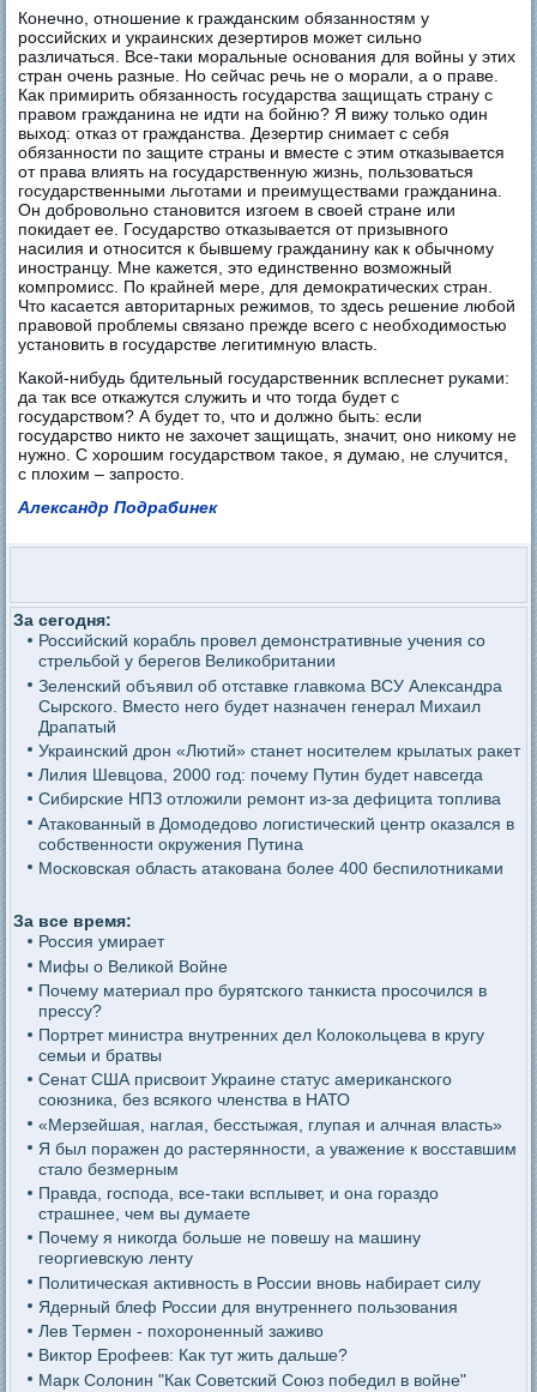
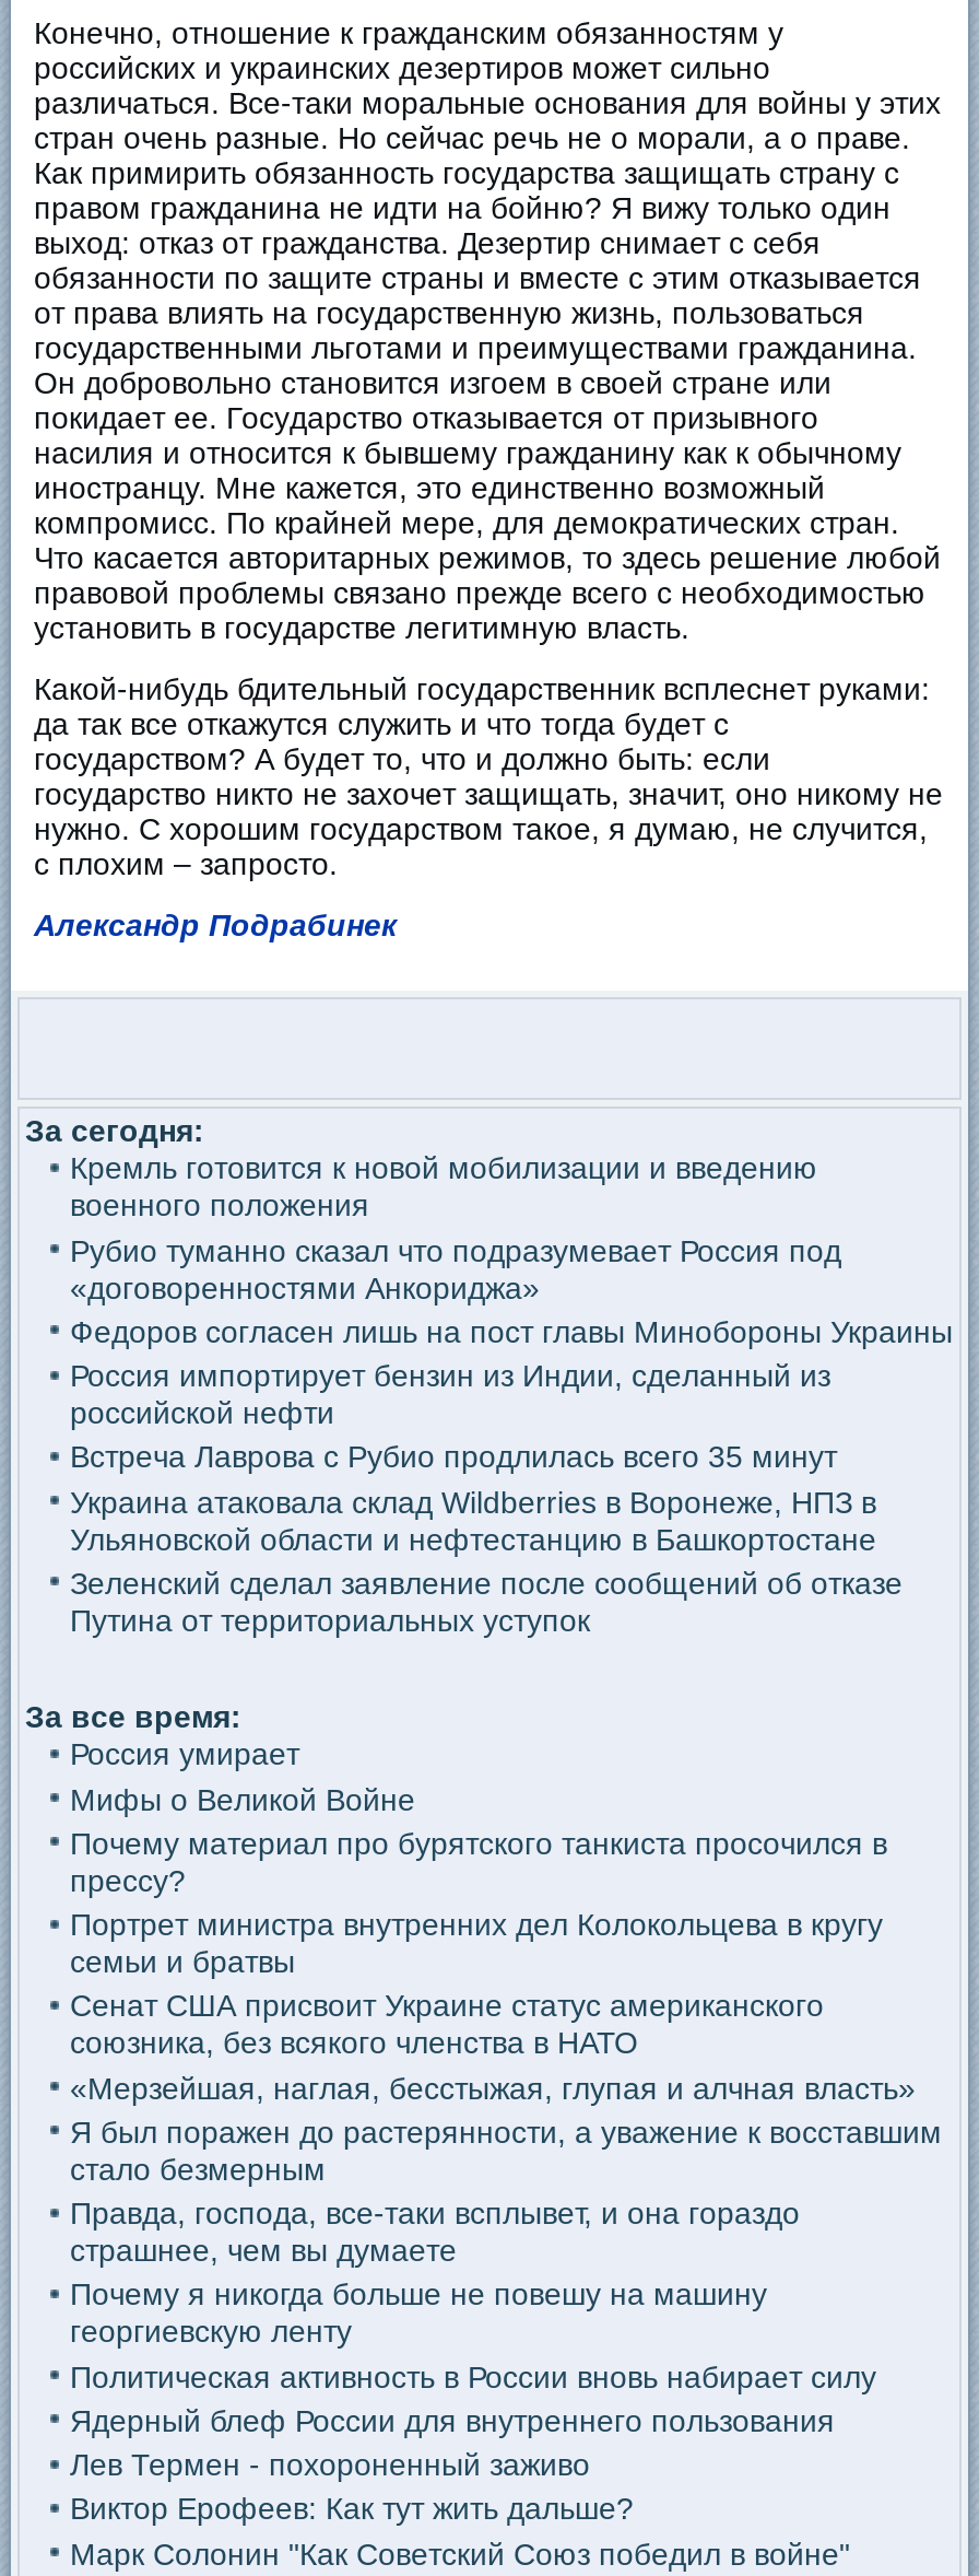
[38,631,520,878] Российский корабль провел демонстративные учения со | стрельбой у берегов Великобритании | Зеленский объявил об отставке главкома ВСУ Александра | Сырского. Вместо него будет назначен генерал Михаил | Драпатый | Украинский дрон «Лютий» станет носителем крылатых ракет | Лилия Шевцова, 2000 год: почему Путин будет навсегда | Сибирские НПЗ отложили ремонт из-за дефицита топлива | Атакованный в Домодедово логистический центр оказался в | собственности окружения Путина | Московская область атакована более 400 беспилотниками -> [70,1151,953,1638] Кремль готовится к новой мобилизации и введению | военного положения | Рубио туманно сказал что подразумевает Россия под | «договоренностями Анкориджа» | Федоров согласен лишь на пост главы Минобороны Украины | Россия импортирует бензин из Индии, сделанный из | российской нефти | Встреча Лаврова с Рубио продлилась всего 35 минут | Украина атаковала склад Wildberries в Воронеже, НПЗ в | Ульяновской области и нефтестанцию в Башкортостане | Зеленский сделал заявление после сообщений об отказе | Путина от территориальных уступок

